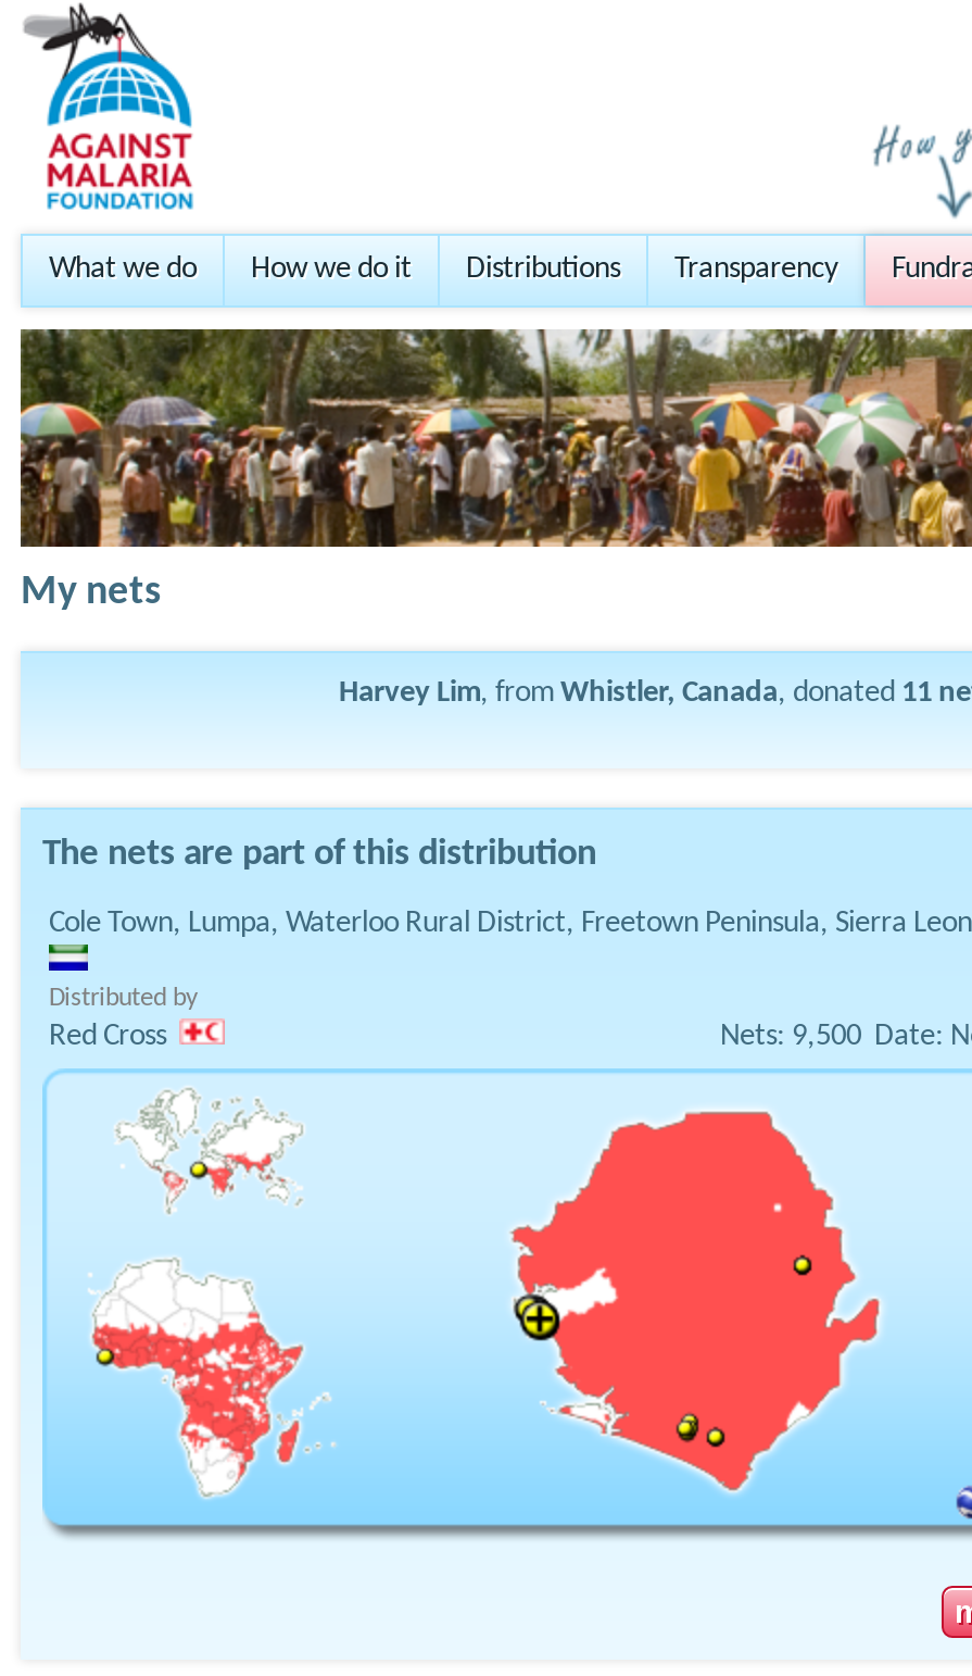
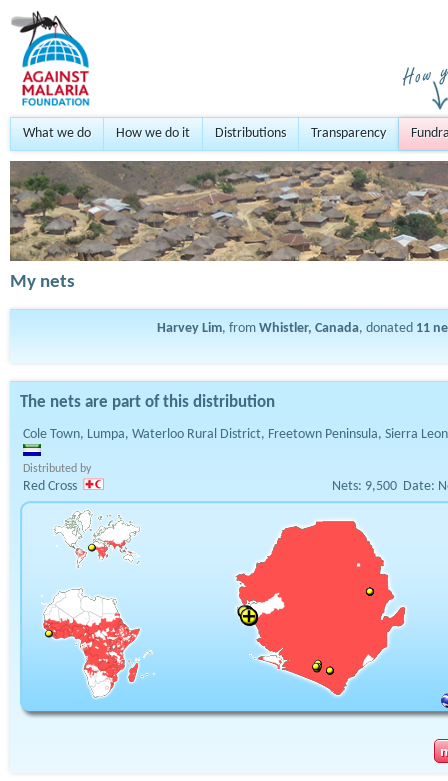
[18,329,965,549] [image] -> [9,160,445,262] [image]

